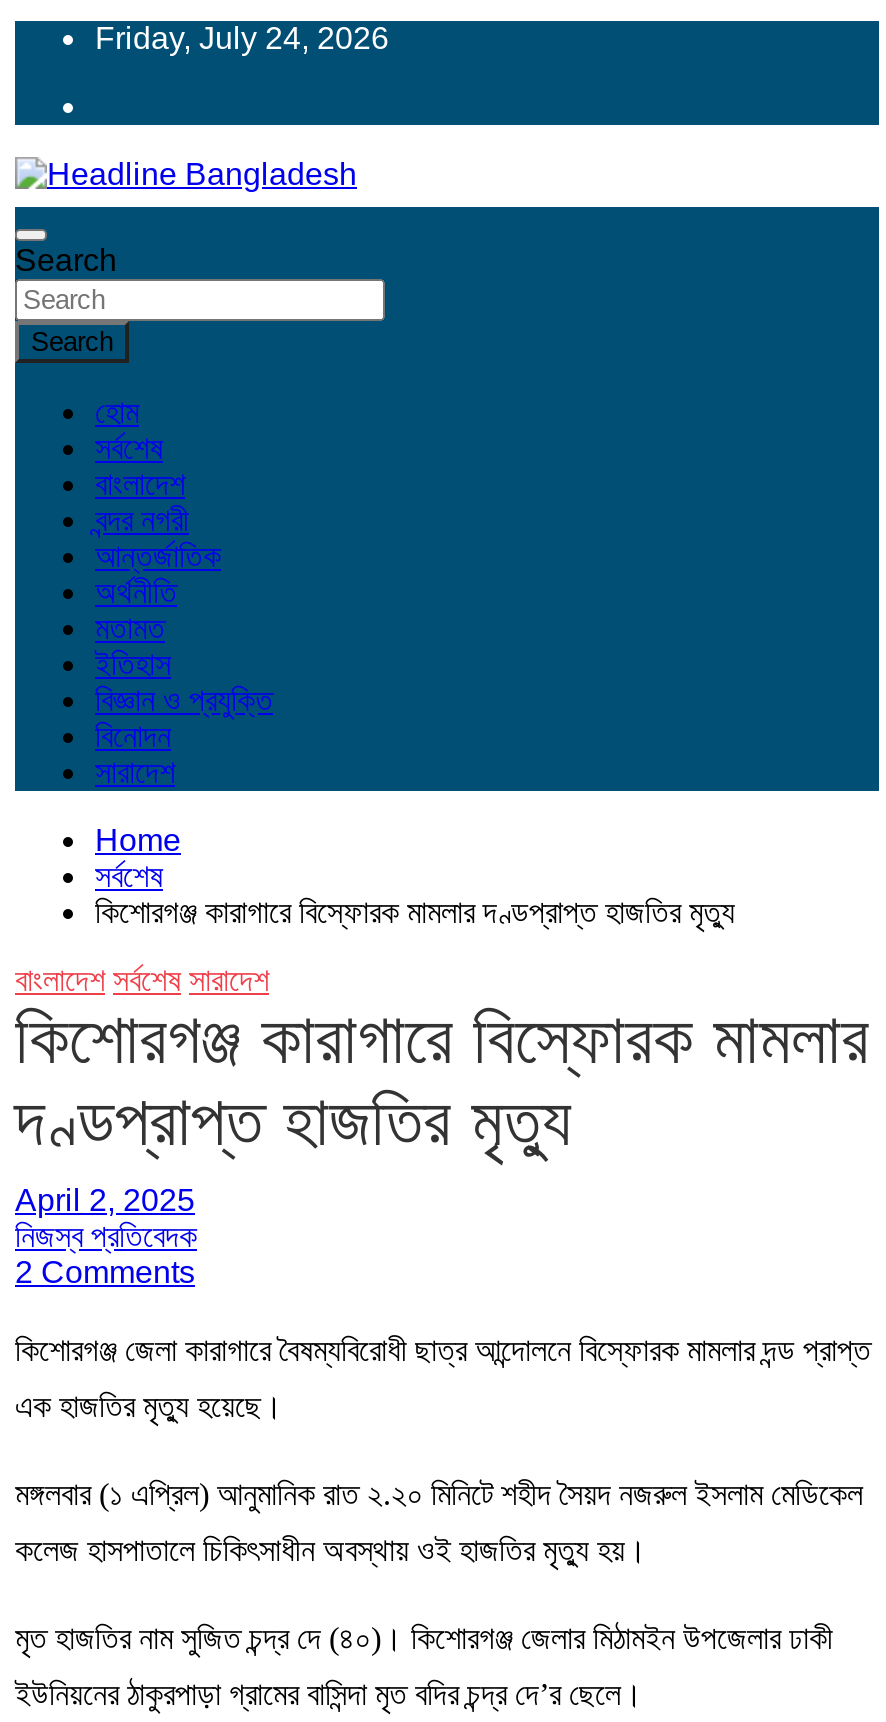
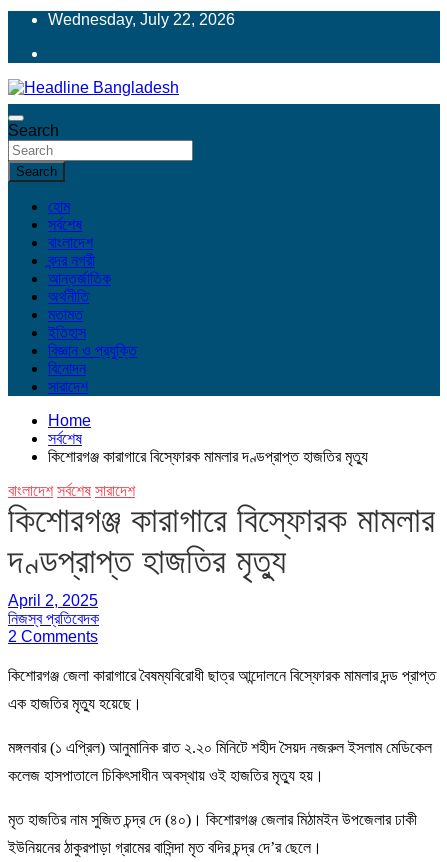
[95,21,389,55] Friday, July 24, 2026 -> [48,11,235,28] Wednesday, July 22, 2026

